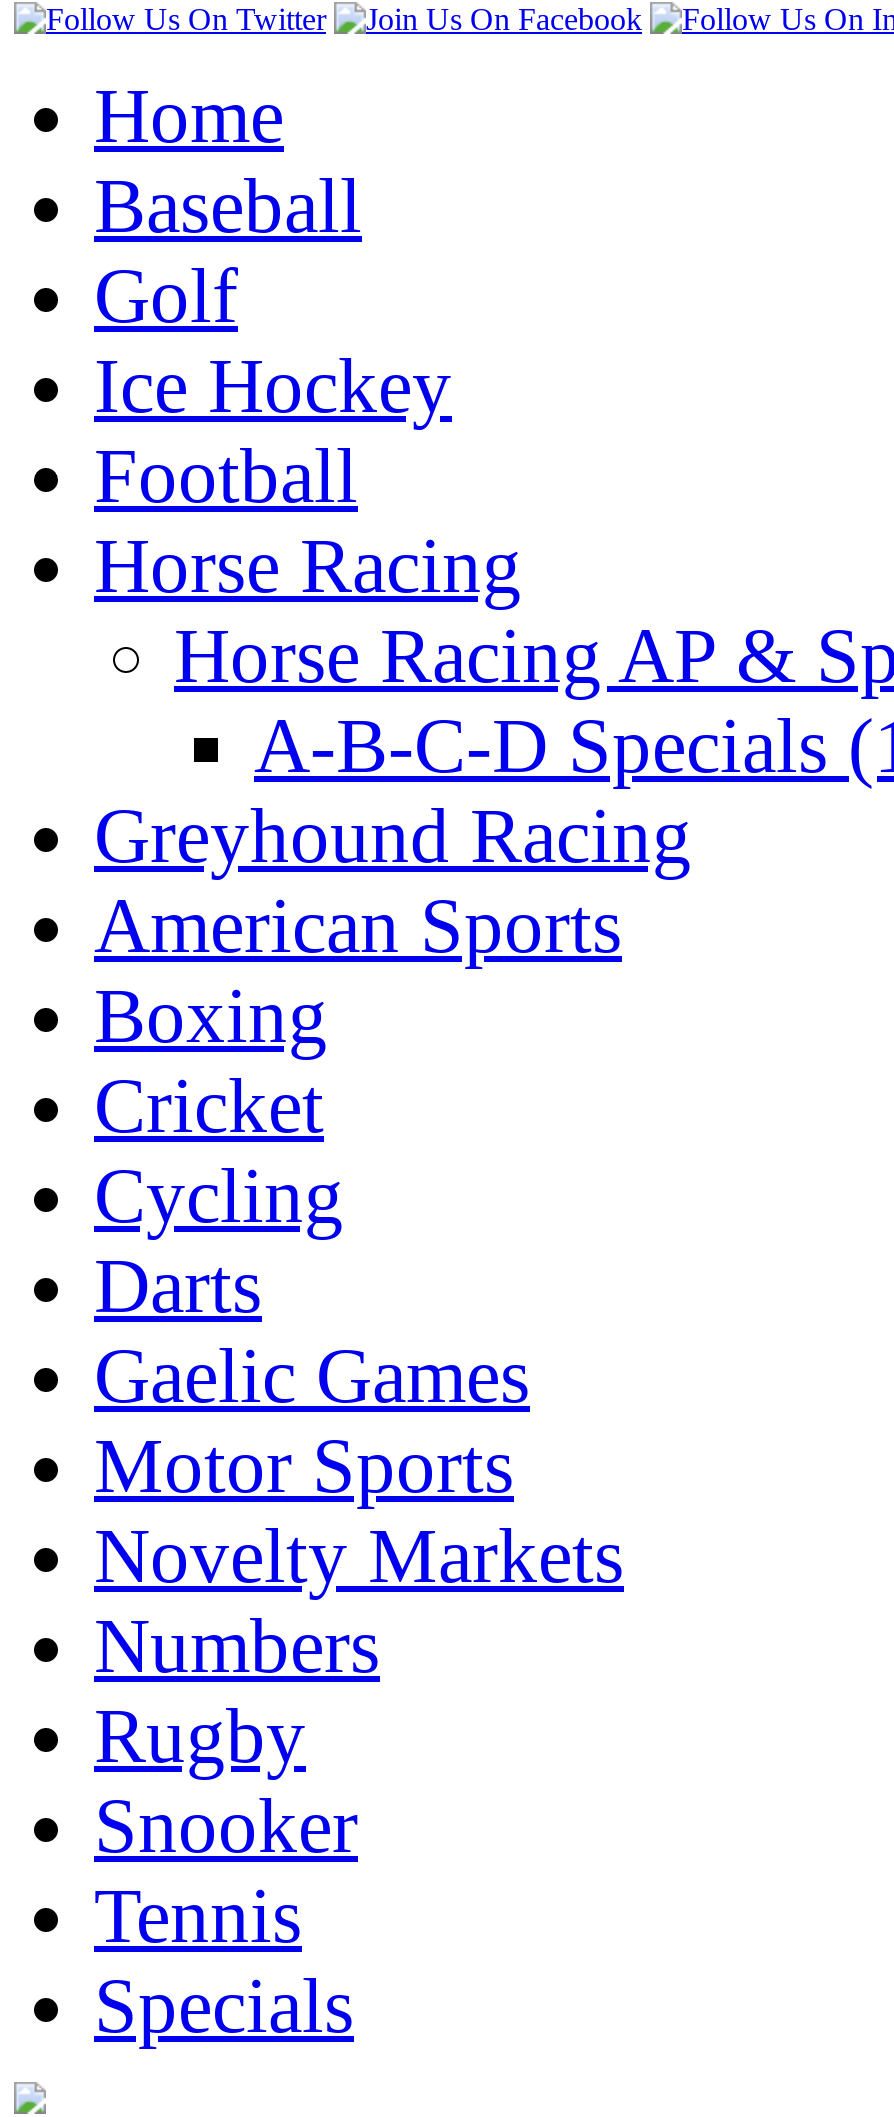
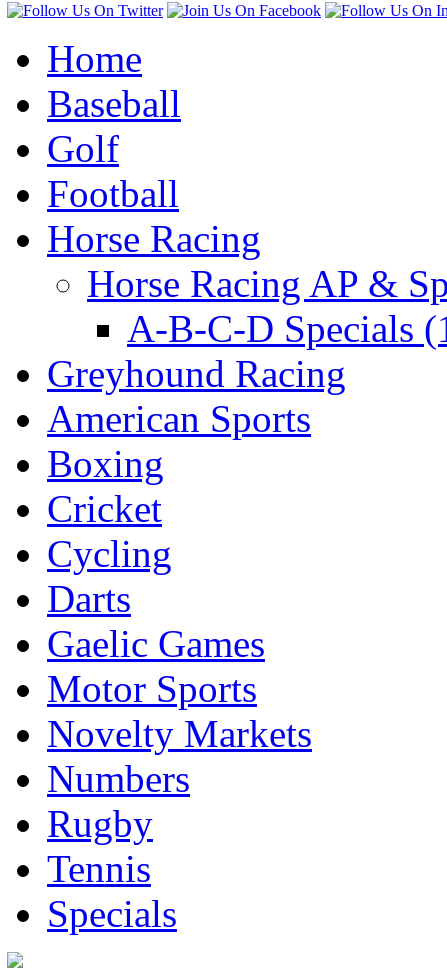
[94,342,452,428] Ice Hockey -> none
[94,1782,358,1868] Snooker -> none

